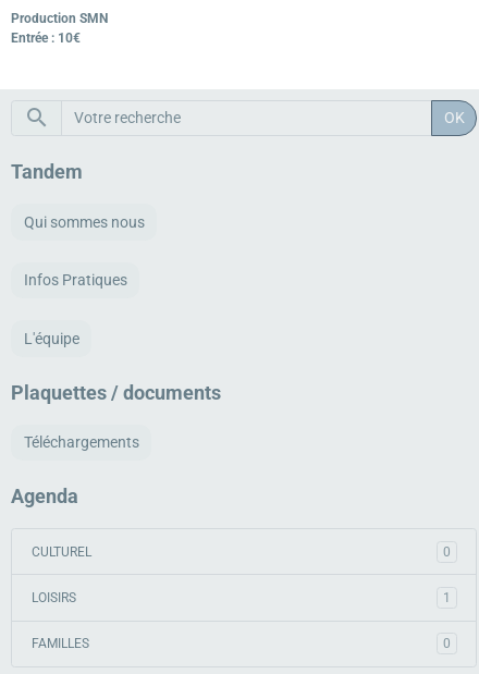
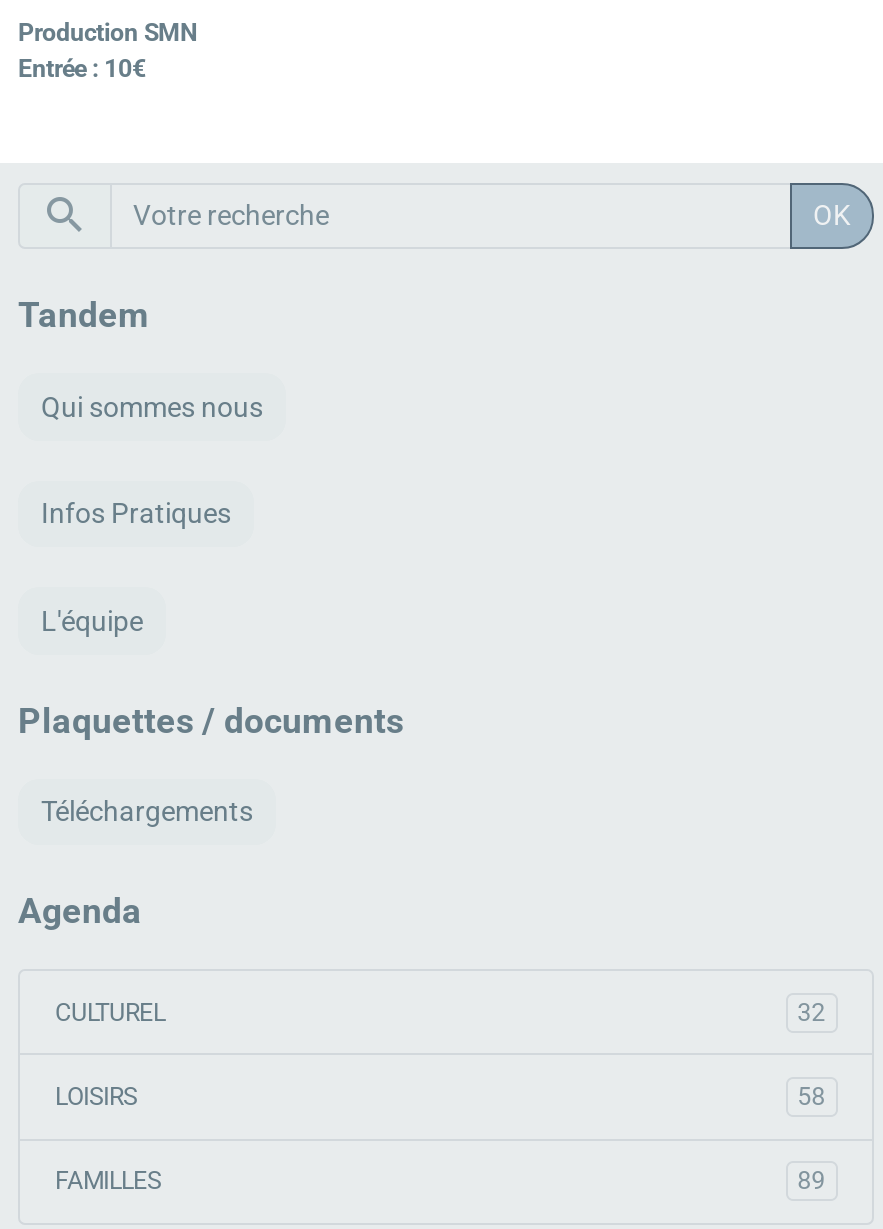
[443,544,450,559] 0 -> [797,999,825,1027] 32
[443,590,450,605] 1 -> [797,1083,825,1111] 58
[443,636,450,651] 0 -> [797,1167,825,1195] 89

